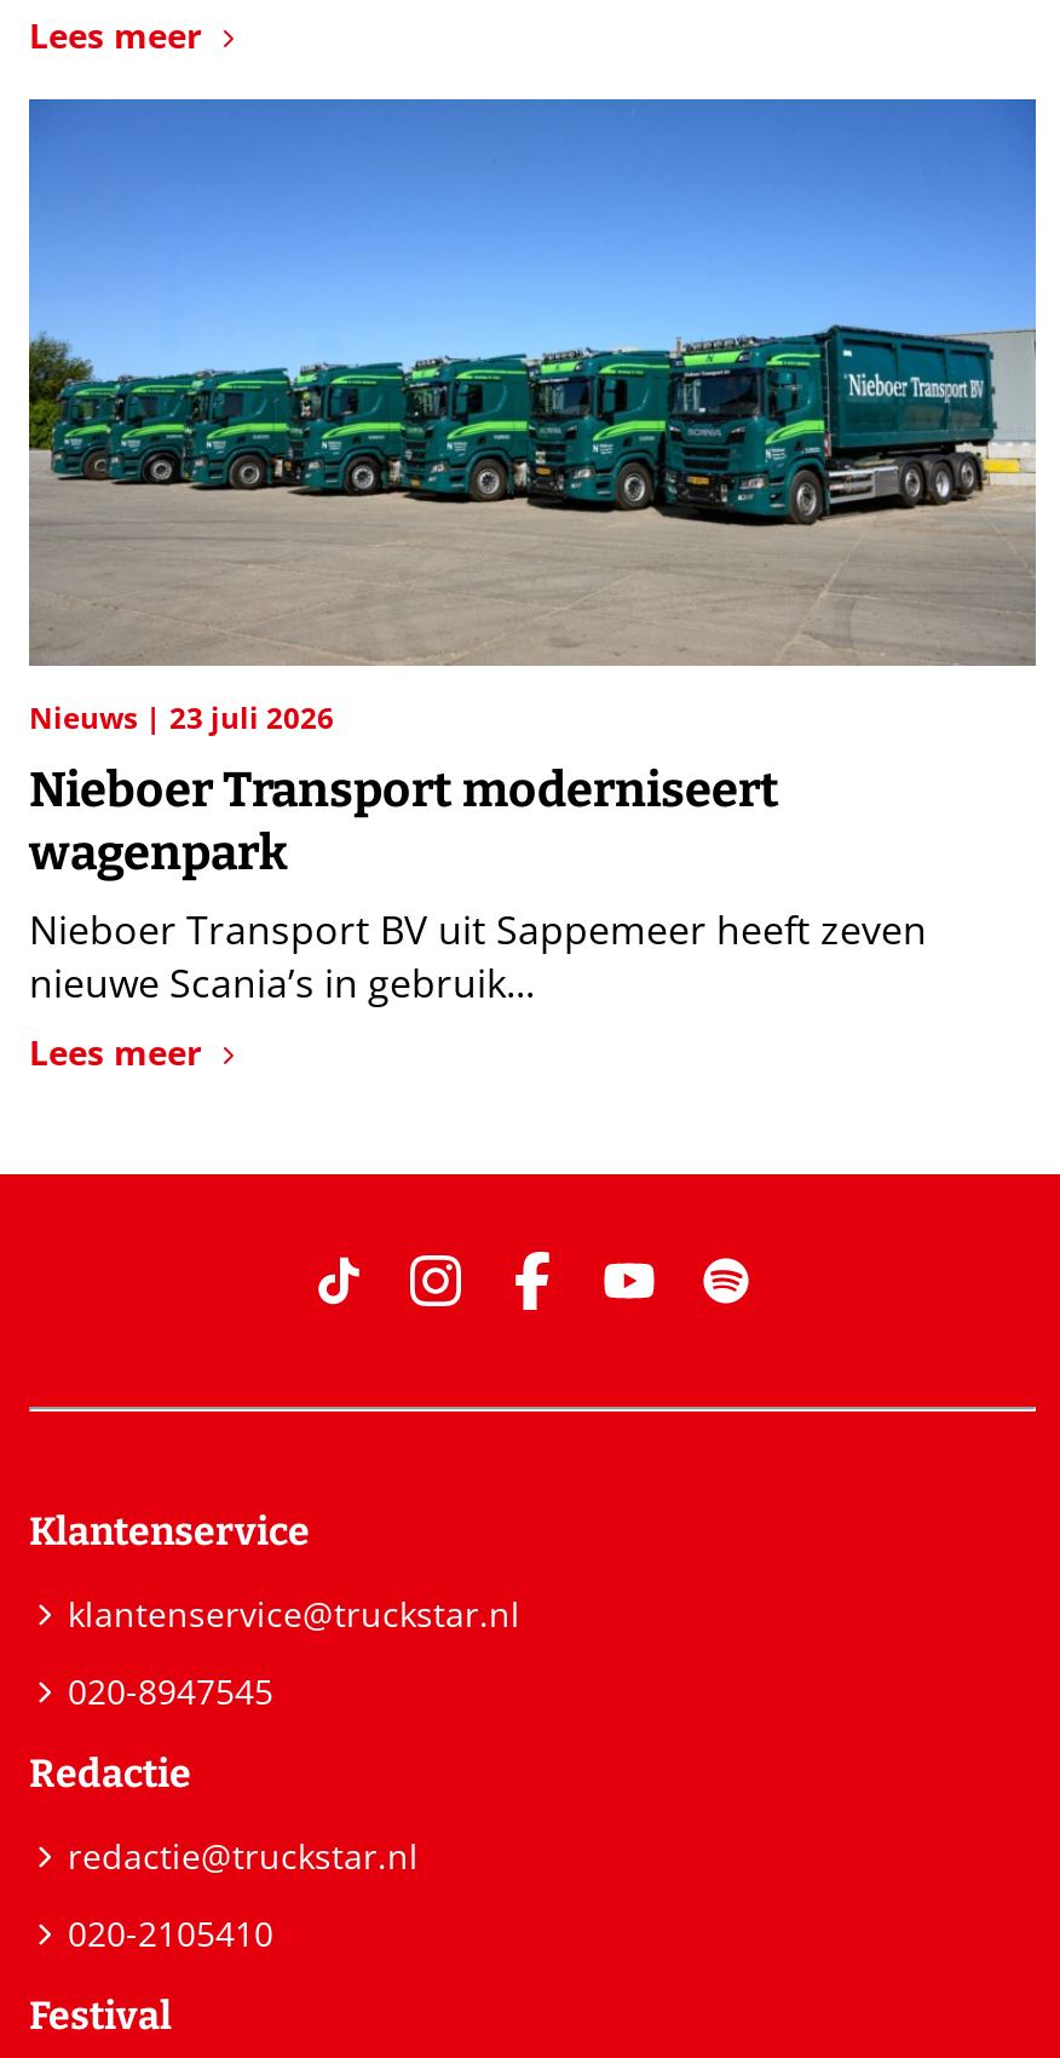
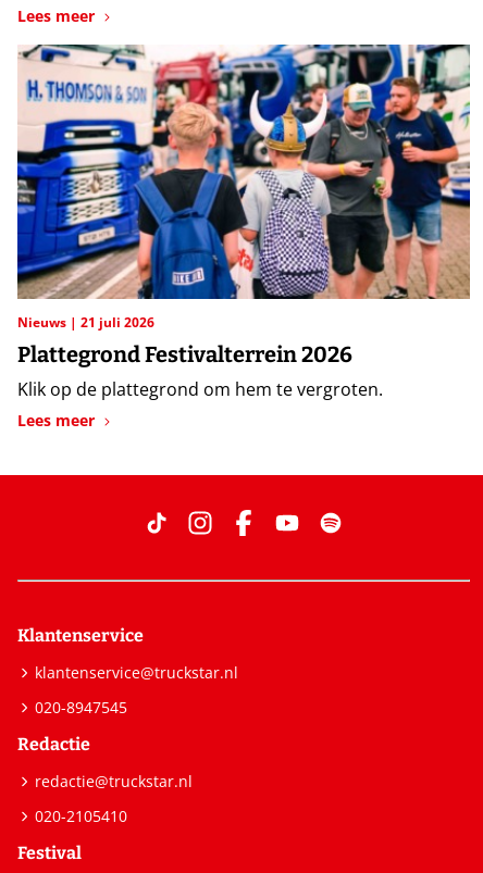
[27,97,1038,1010] [image] | Nieuws 23 juli 2026 | Nieboer Transport moderniseert | wagenpark | Nieboer Transport BV uit Sappemeer heeft zeven | nieuwe Scania’s in gebruik... -> [16,43,471,401] [image] | Nieuws 21 juli 2026 | Plattegrond Festivalterrein 2026 | Klik op de plattegrond om hem te vergroten.

